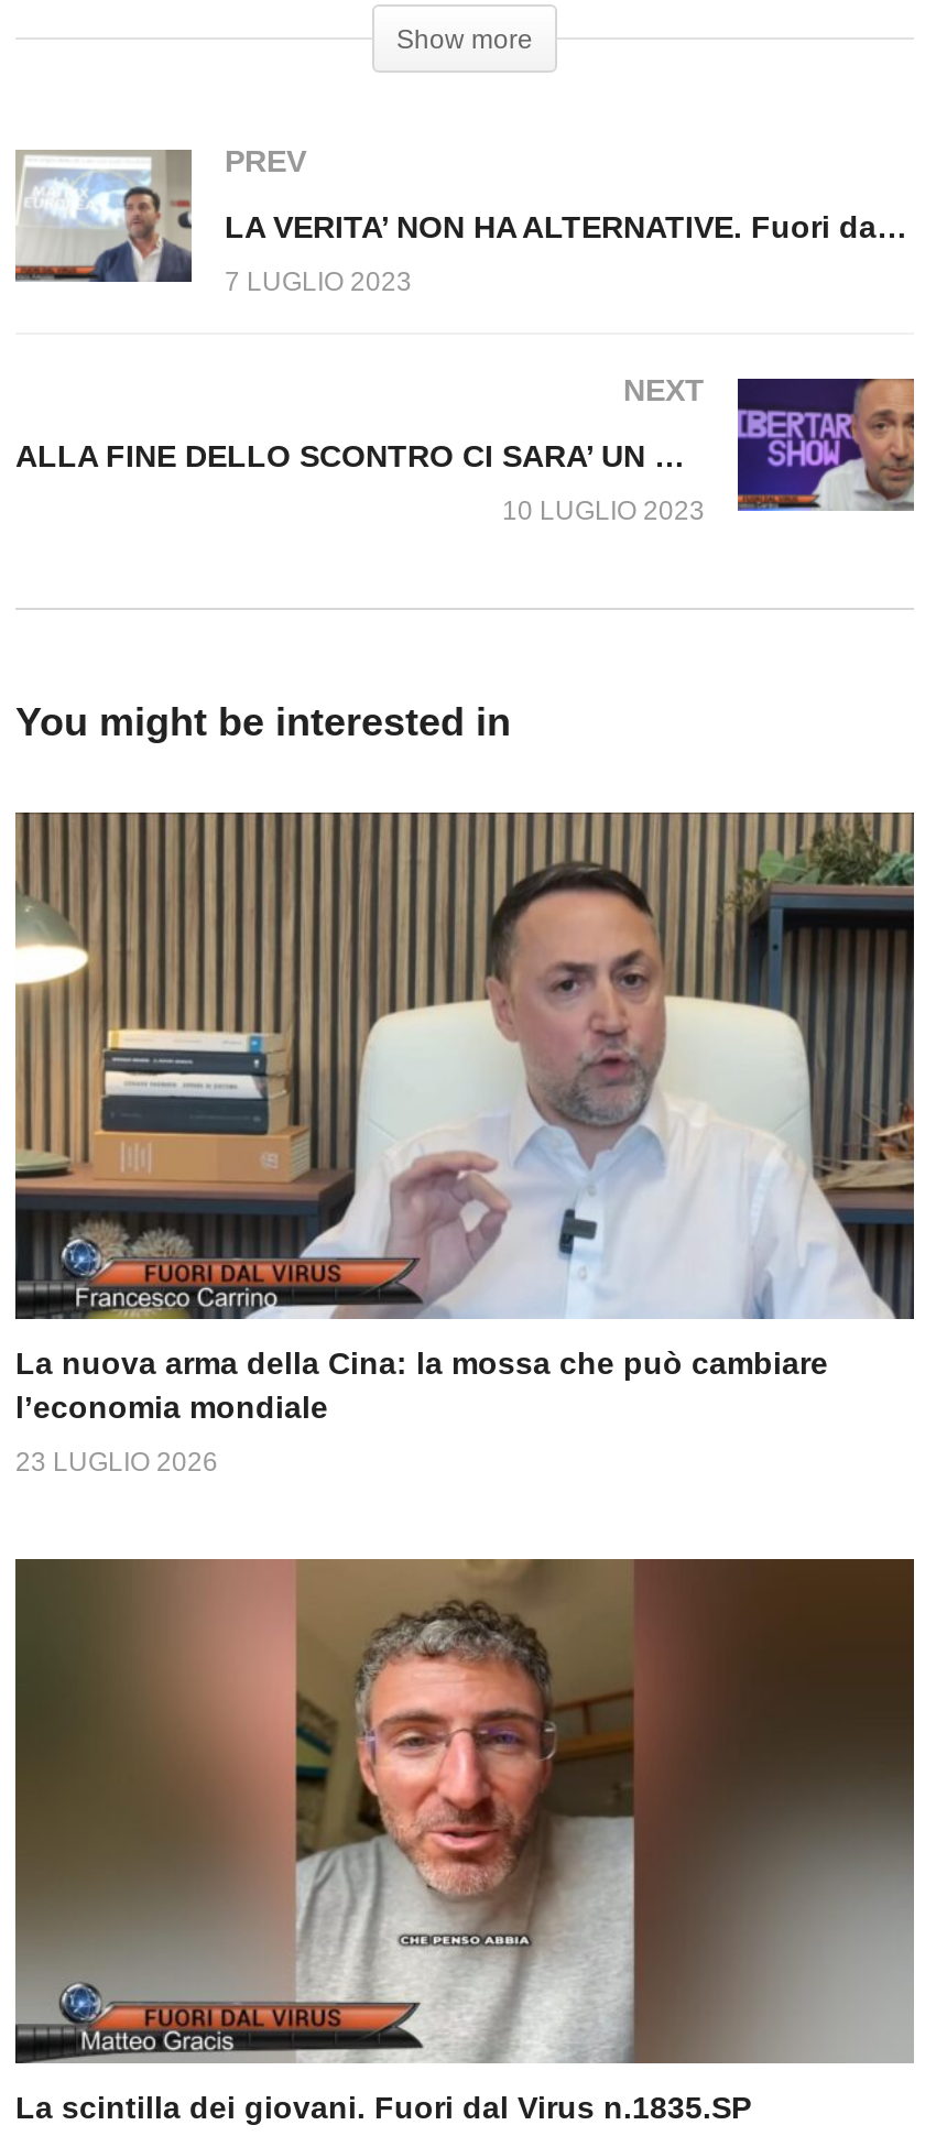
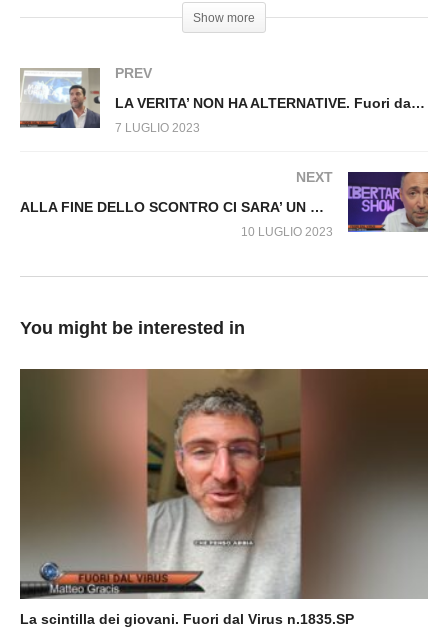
[13,810,914,1477] [image] | La nuova arma della Cina: la mossa che può cambiare | l’economia mondiale | 23 LUGLIO 2026 -> none

